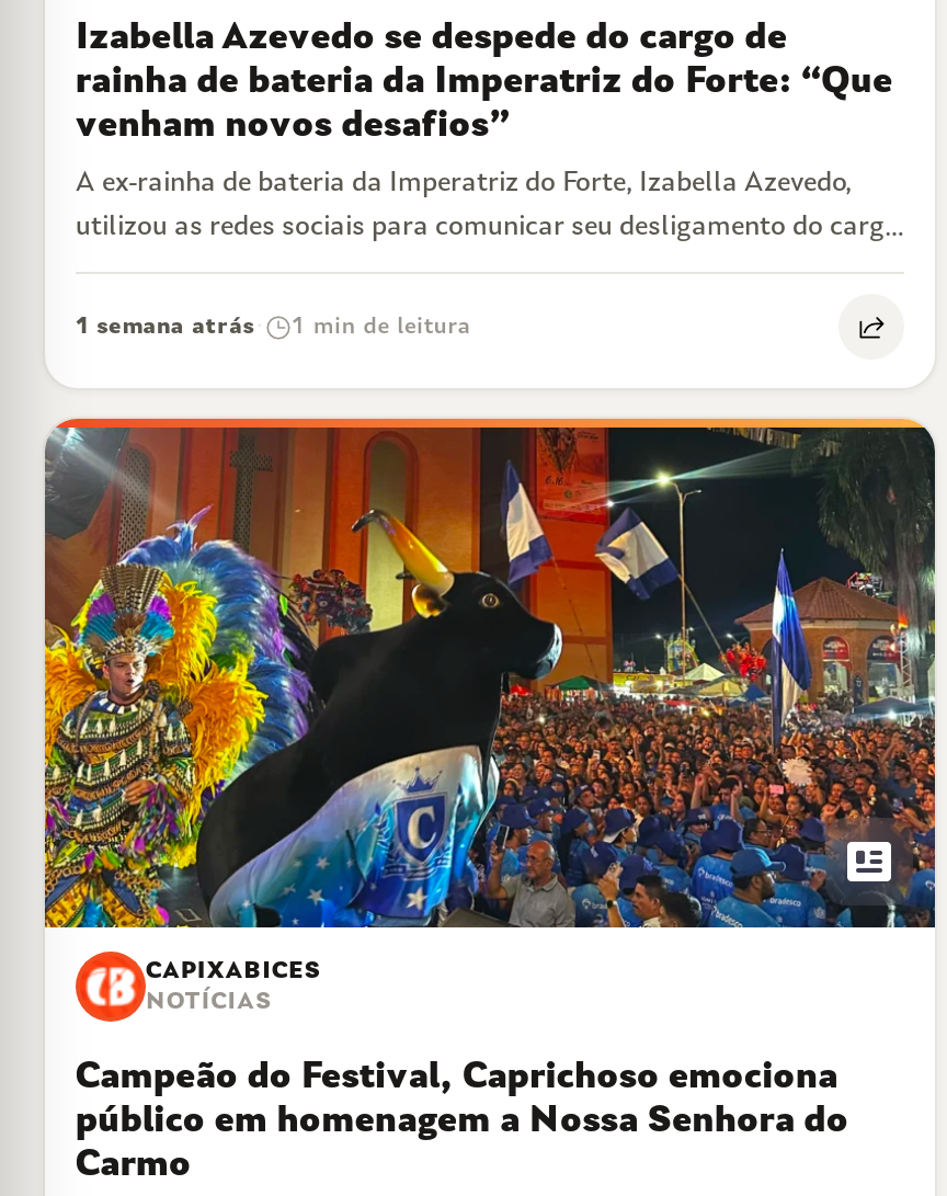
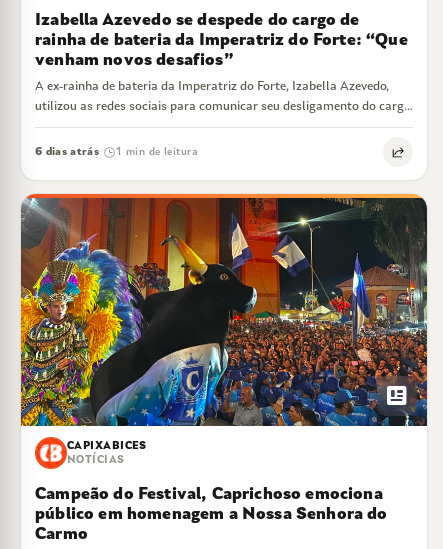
[76,315,472,340] 1 semana atrás · 1 min de leitura -> [35,147,198,158] 6 dias atrás · 1 min de leitura

